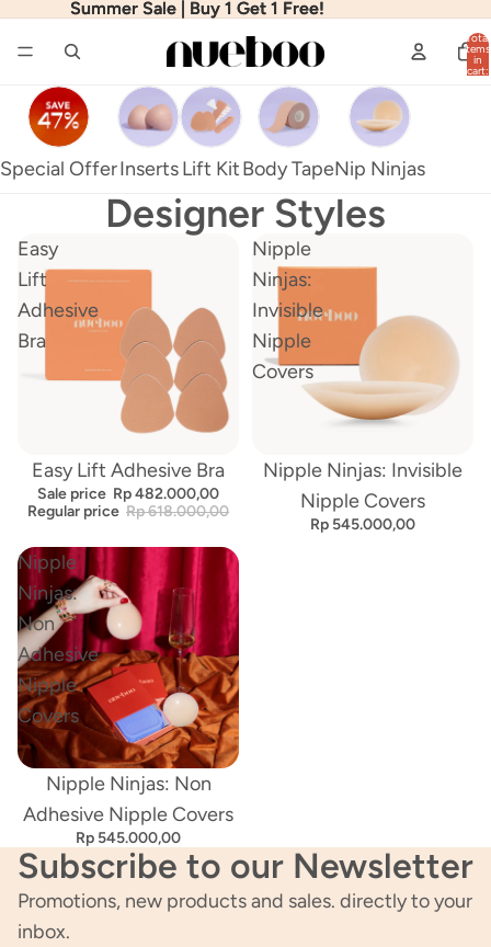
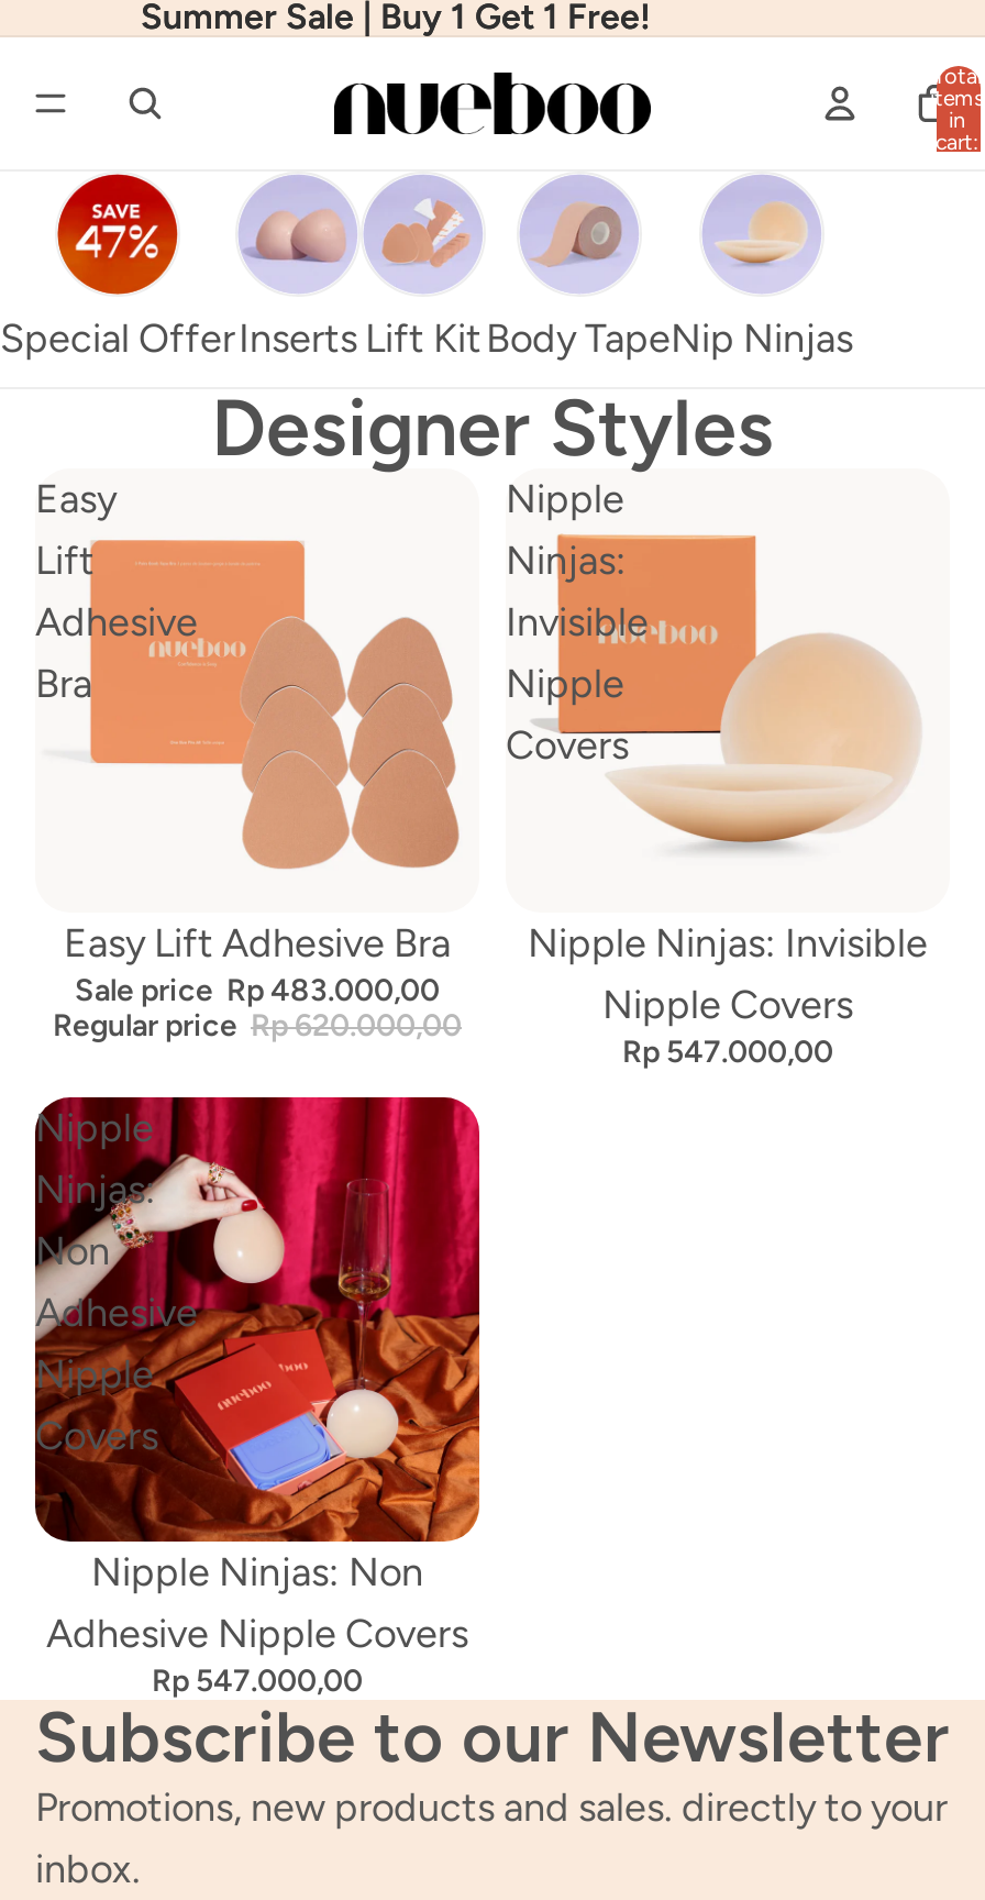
[37,484,219,503] Sale price Rp 482.000,00 -> [75,972,440,1009] Sale price Rp 483.000,00
[27,502,229,520] Regular price Rp 618.000,00 -> [53,1007,462,1044] Regular price Rp 620.000,00
[310,515,415,534] Rp 545.000,00 -> [622,1033,833,1071] Rp 547.000,00
[76,828,181,847] Rp 545.000,00 -> [152,1662,363,1699] Rp 547.000,00

